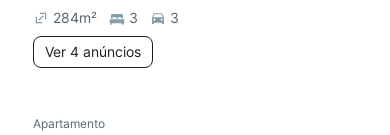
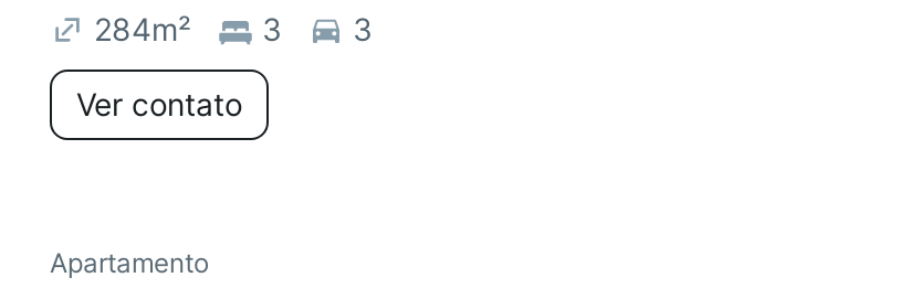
[45,43,141,60] Ver 4 anúncios -> [76,85,242,122] Ver contato

